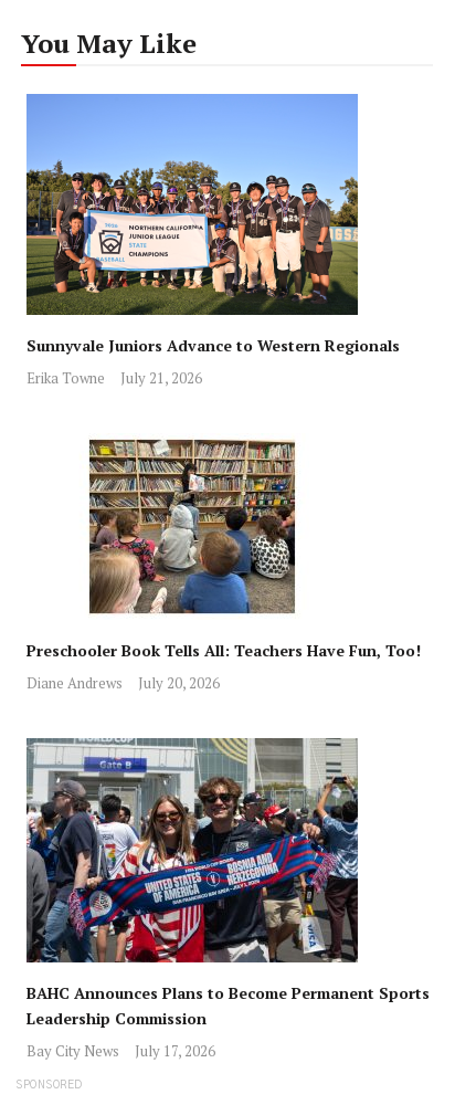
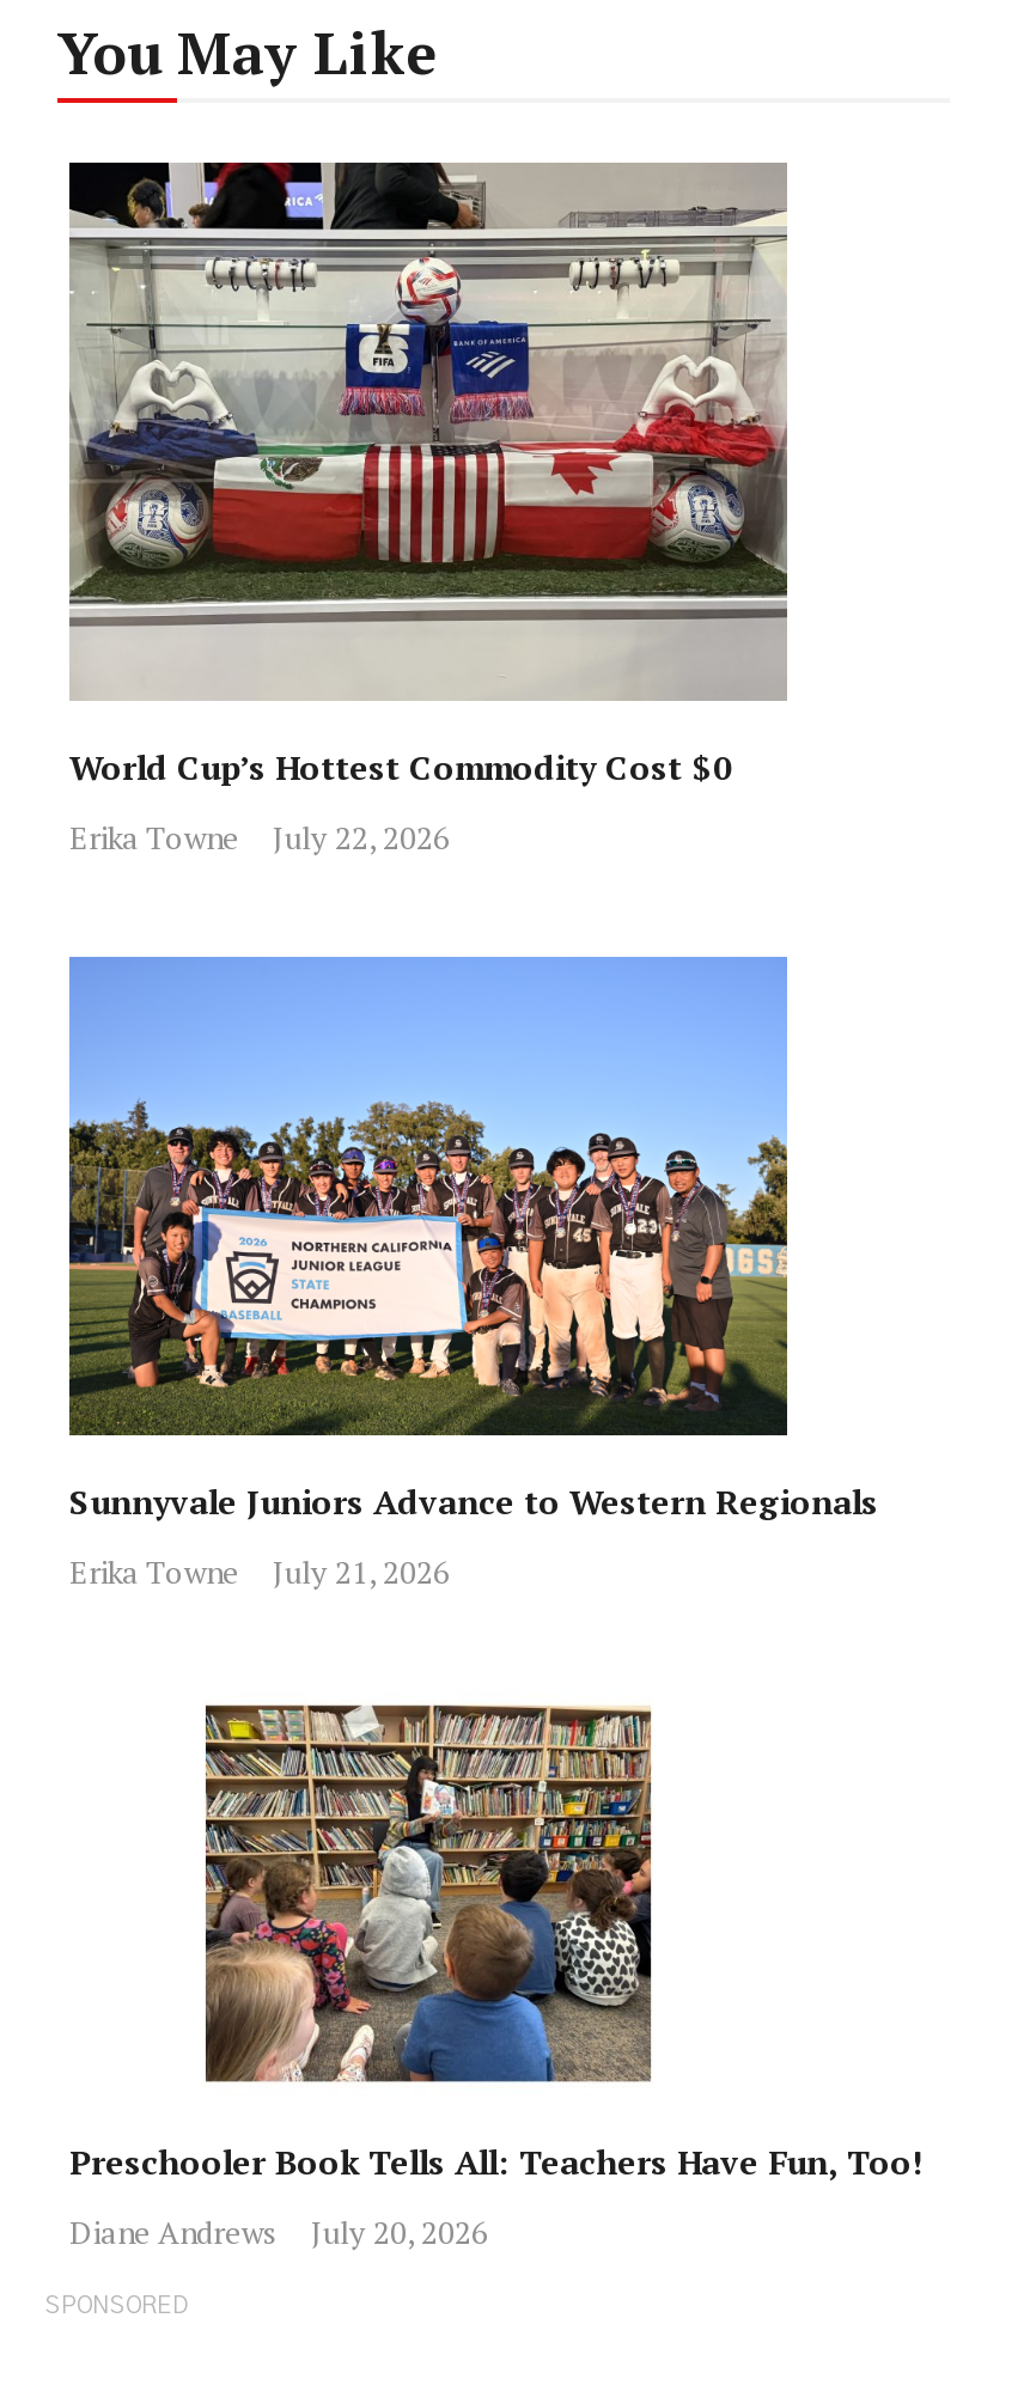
none -> [67,160,790,858] [image] | World Cup’s Hottest Commodity Cost $0 | Erika Towne | July 22, 2026
moved [24,157,421,692] -> [65,1093,924,2252]: [image] | Sunnyvale Juniors Advance to Western Regionals | Erika Towne | July 21, 2026 | Preschooler Book Tells All: Teachers Have Fun, Too! | Diane Andrews | July 20, 2026
[25,737,430,1060] [image] | BAHC Announces Plans to Become Permanent Sports | Leadership Commission | Bay City News | July 17, 2026 -> none

